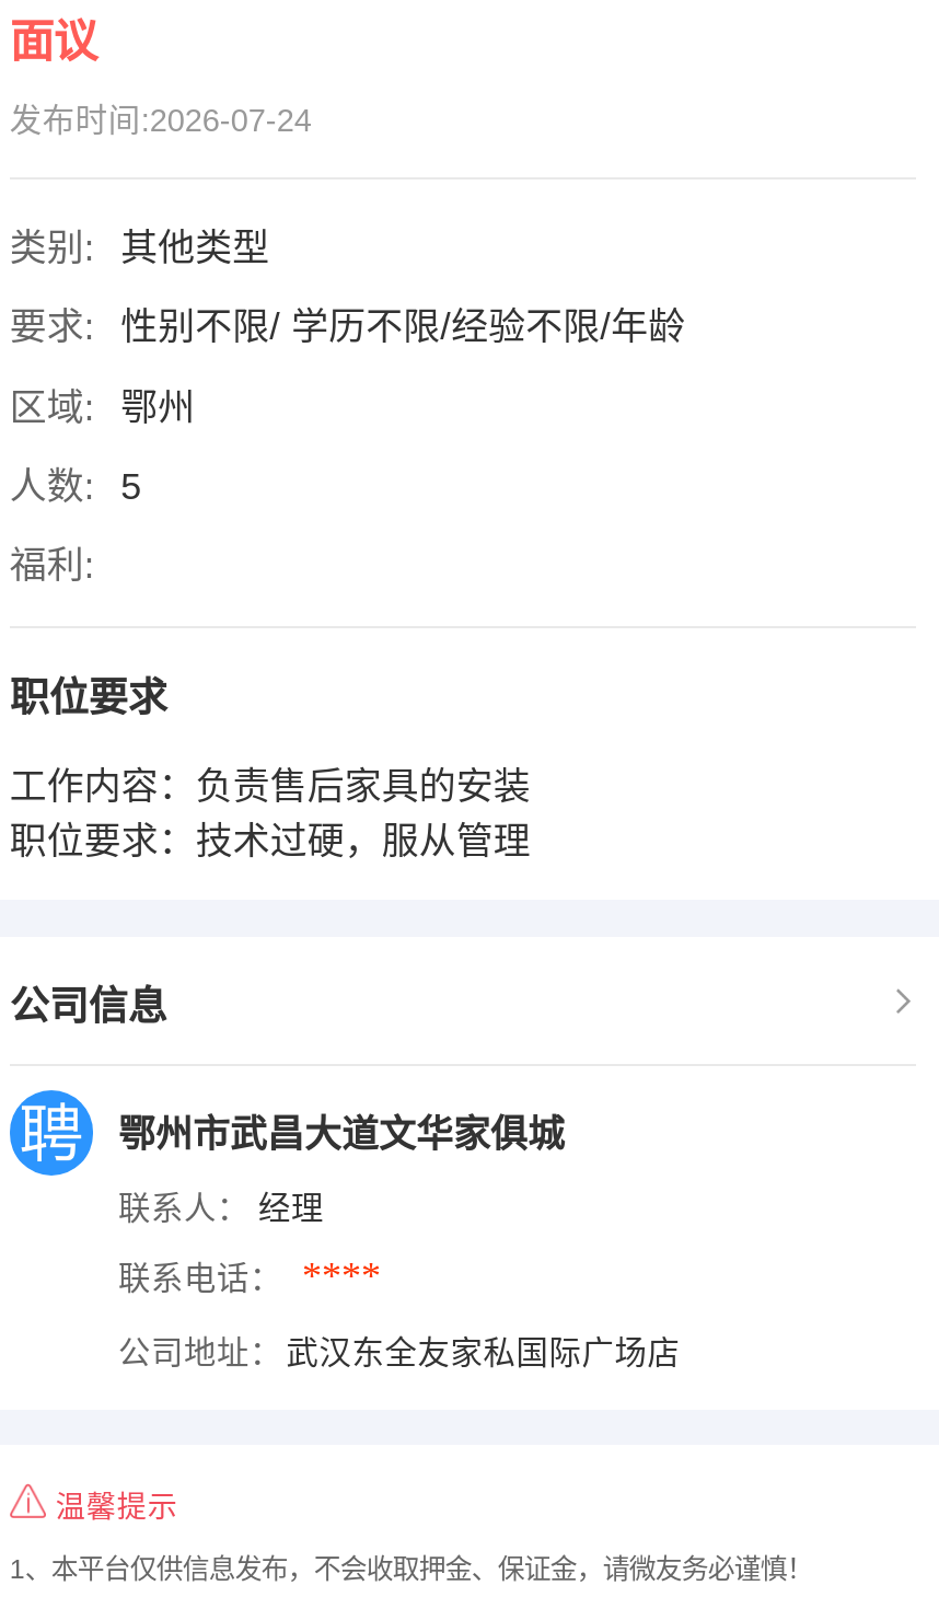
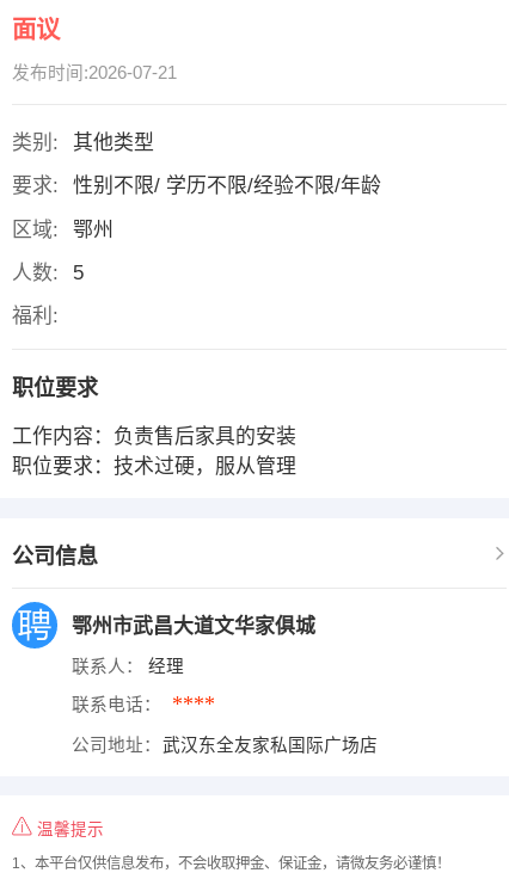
[10,103,312,138] 发布时间:2026-07-24 -> [12,64,177,83] 发布时间:2026-07-21

